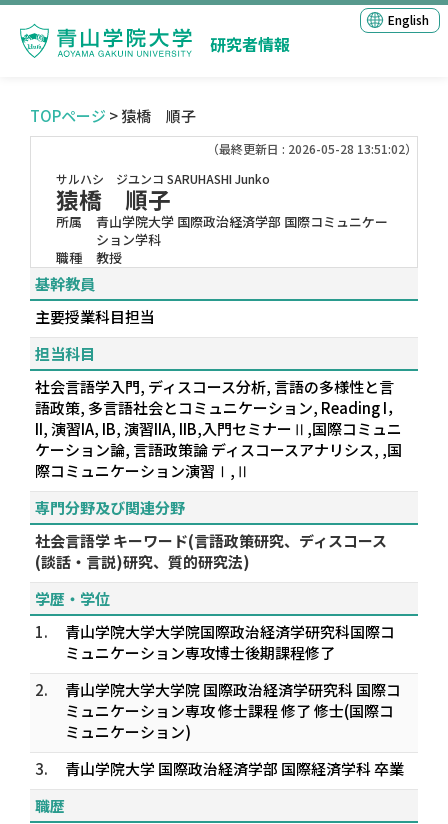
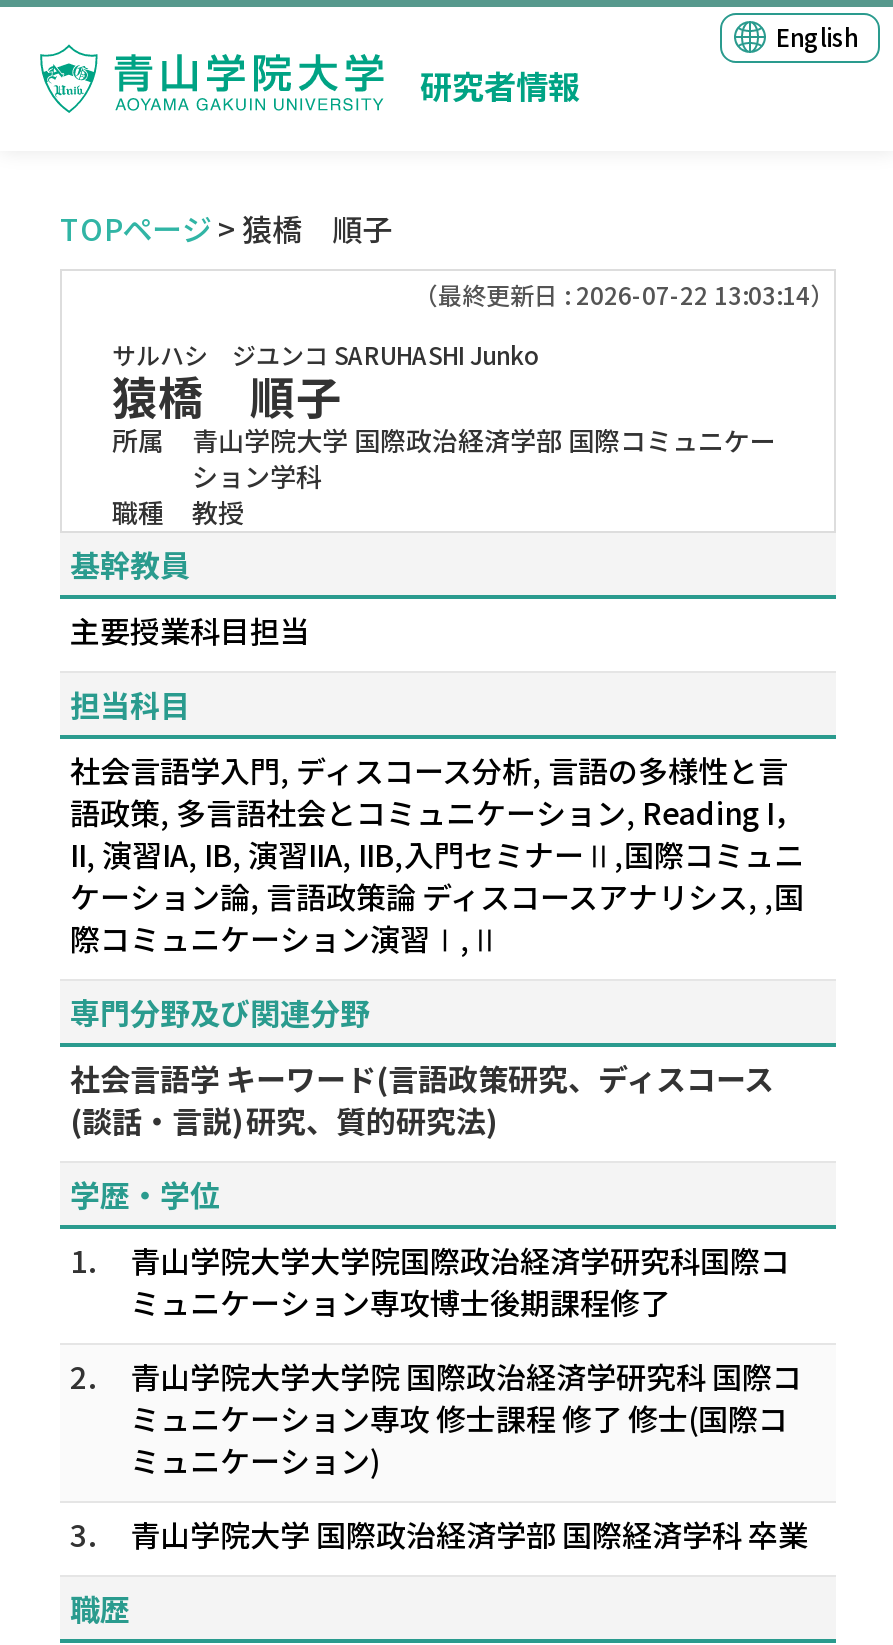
[207,140,417,157] （最終更新日 : 2026-05-28 13:51:02） -> [414,277,834,311] （最終更新日 : 2026-07-22 13:03:14）

